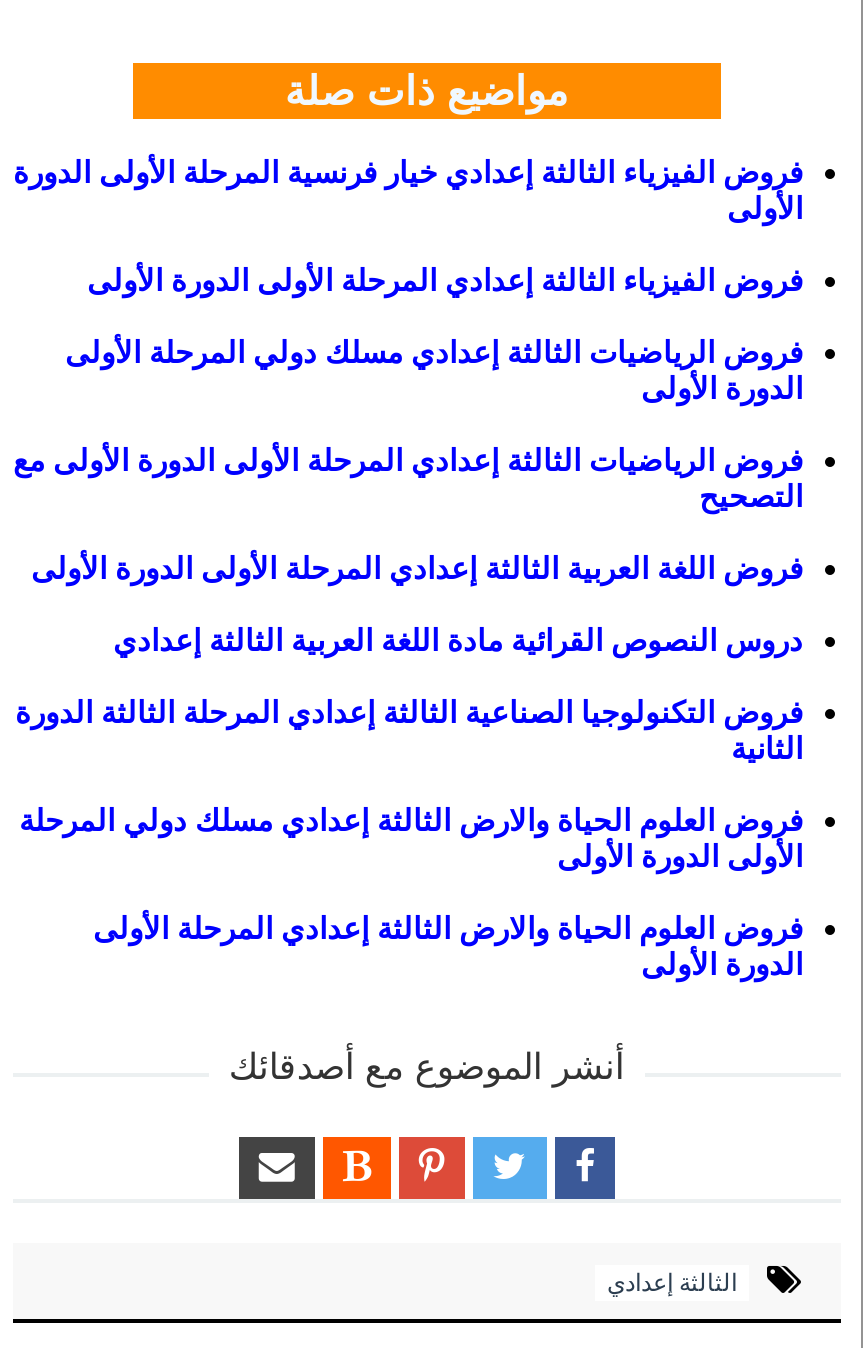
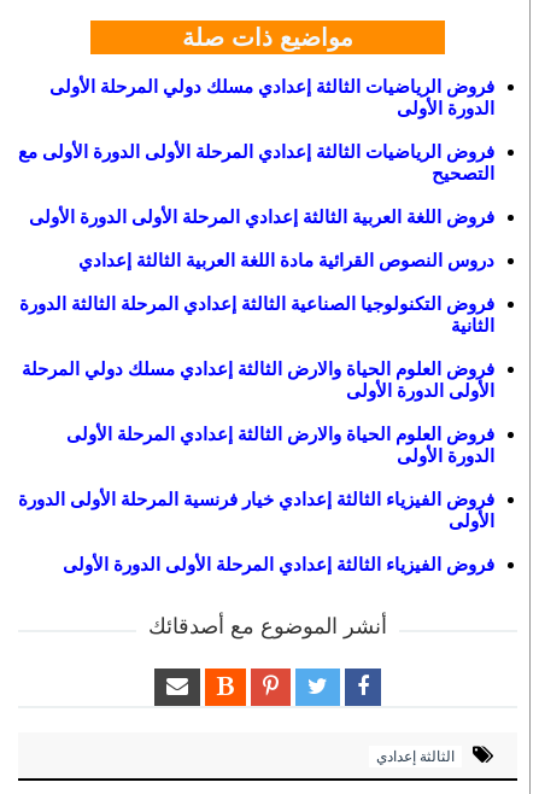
moved [13,155,803,297] -> [18,489,494,574]: فروض الفيزياء الثالثة إعدادي خيار فرنسية المرحلة الأولى الدورة | الأولى | فروض الفيزياء الثالثة إعدادي المرحلة الأولى الدورة الأولى
moved [13,335,803,981] -> [18,76,494,466]: فروض الرياضيات الثالثة إعدادي مسلك دولي المرحلة الأولى | الدورة الأولى | فروض الرياضيات الثالثة إعدادي المرحلة الأولى الدورة الأولى مع | ... | فروض العلوم الحياة والارض الثالثة إعدادي المرحلة الأولى | الدورة الأولى

